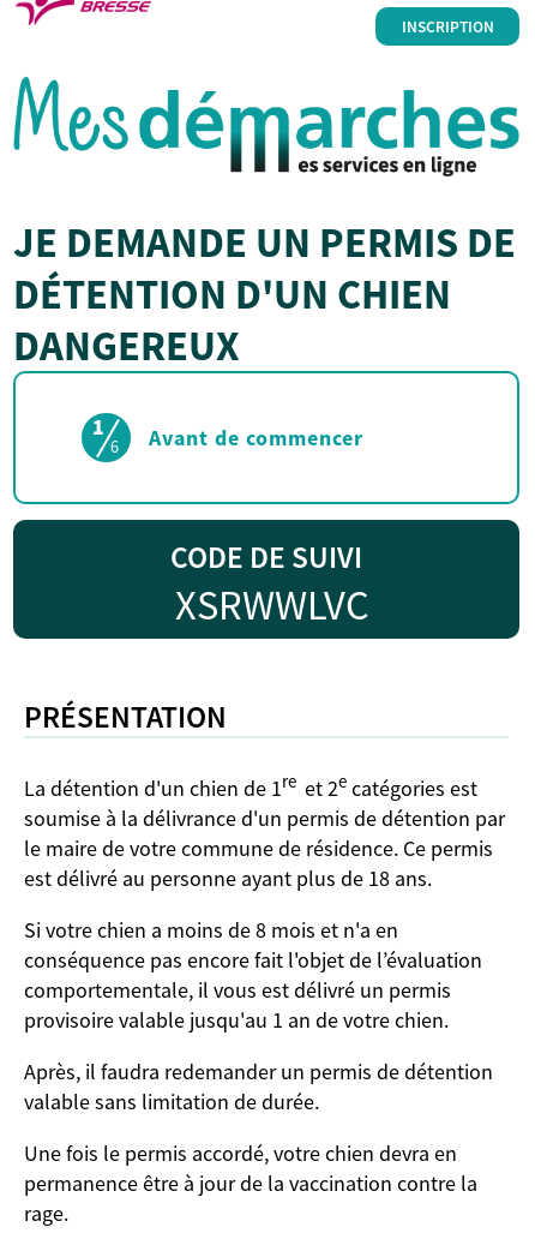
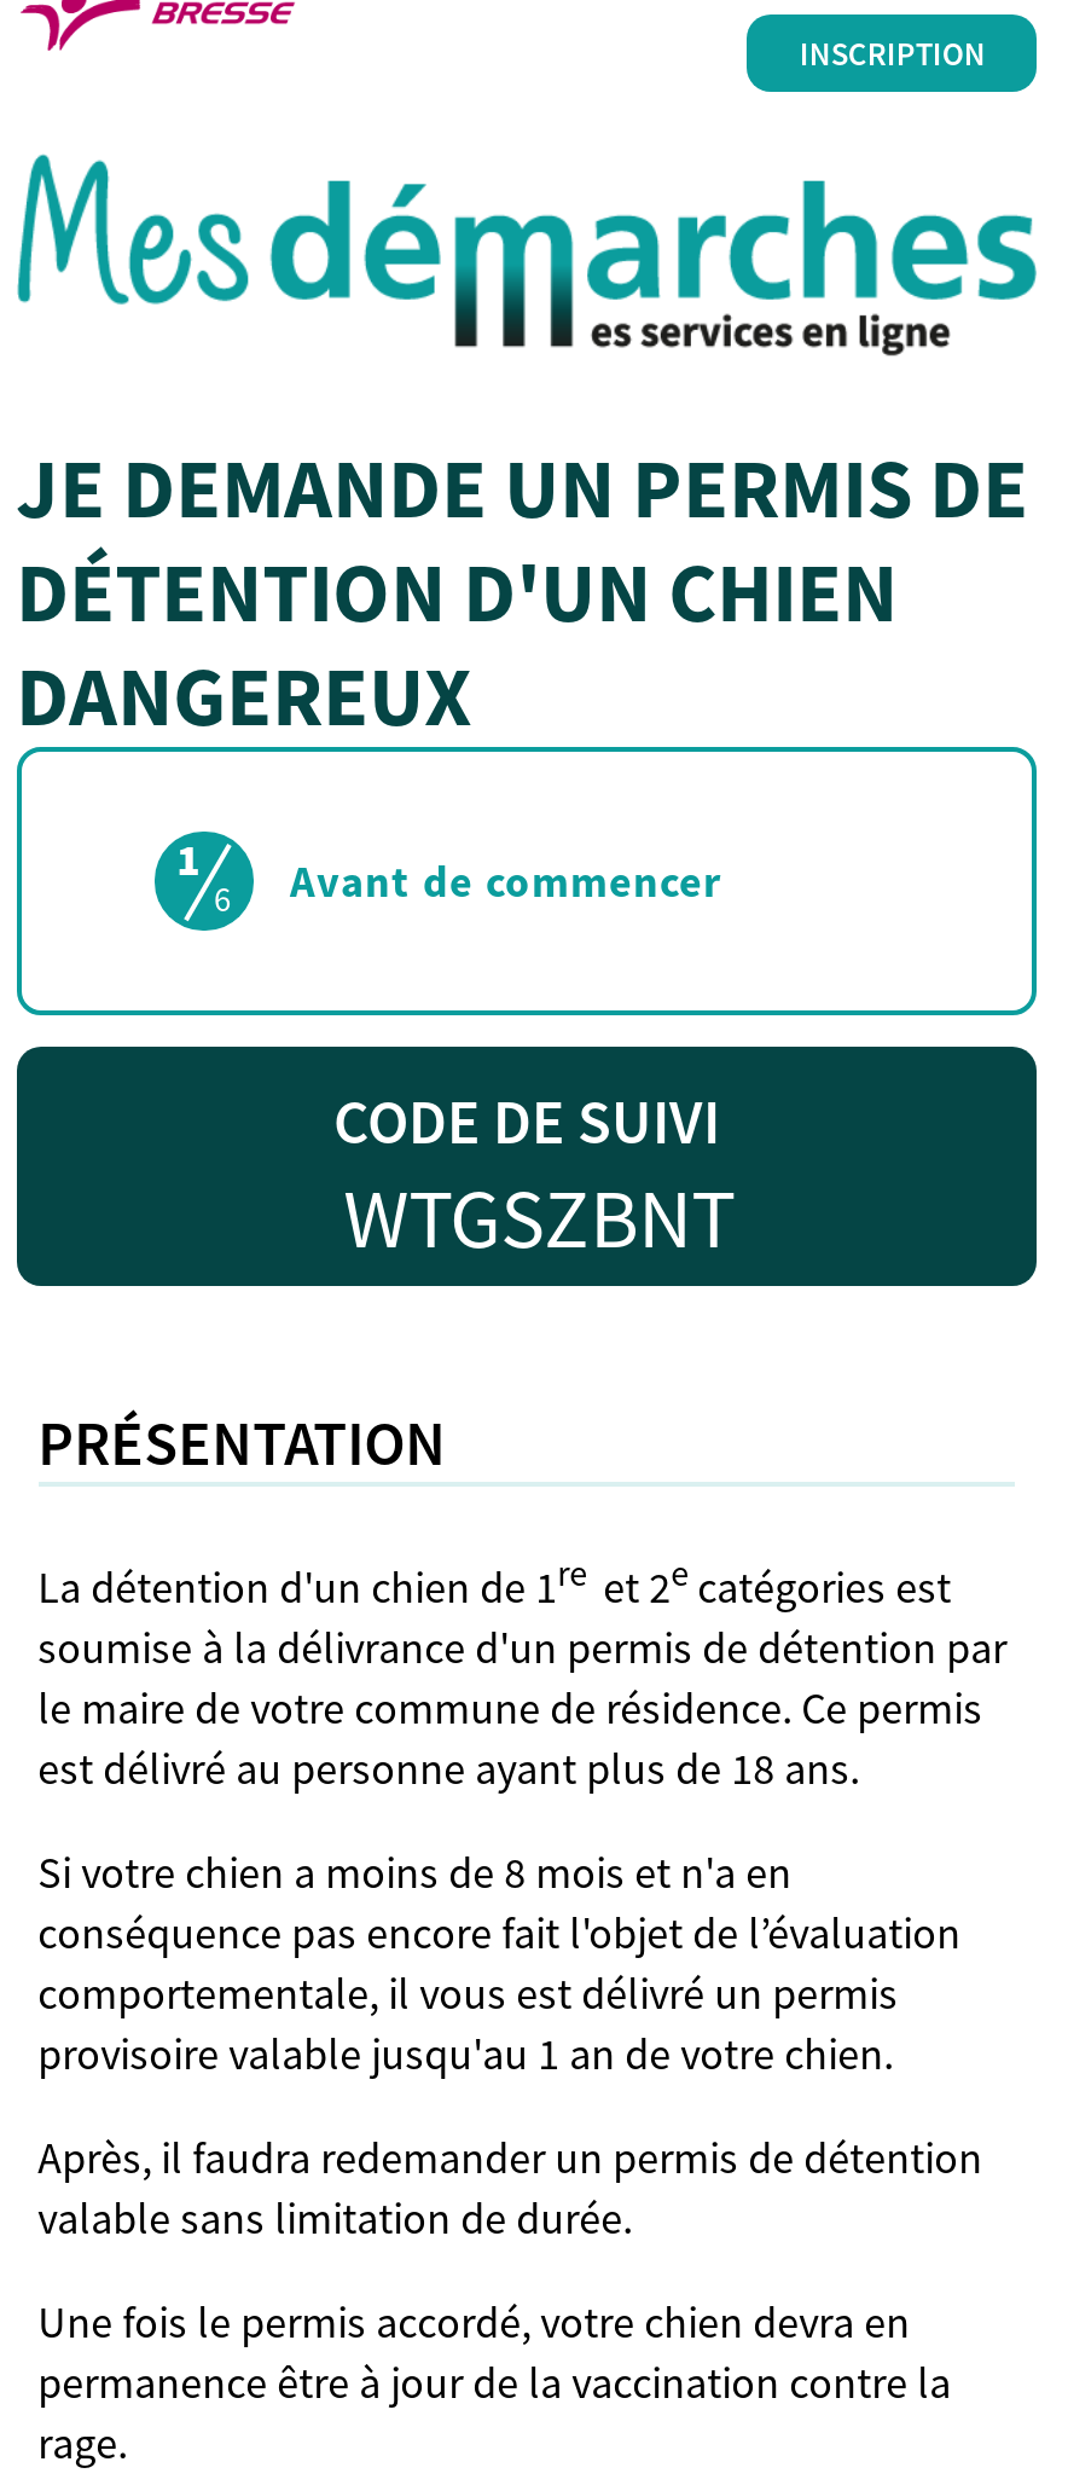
[175,579,370,630] XSRWWLVC -> [344,1165,735,1269] WTGSZBNT

